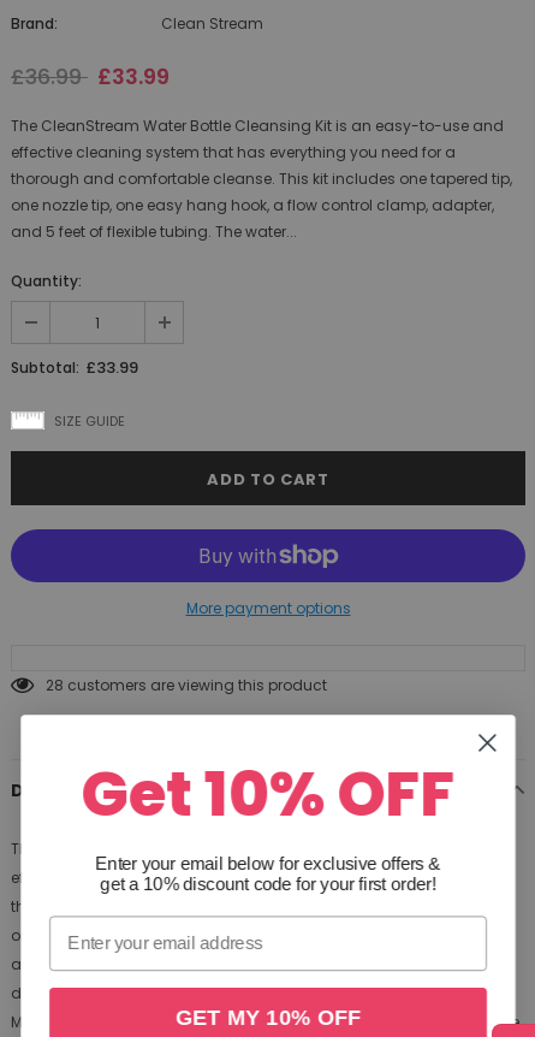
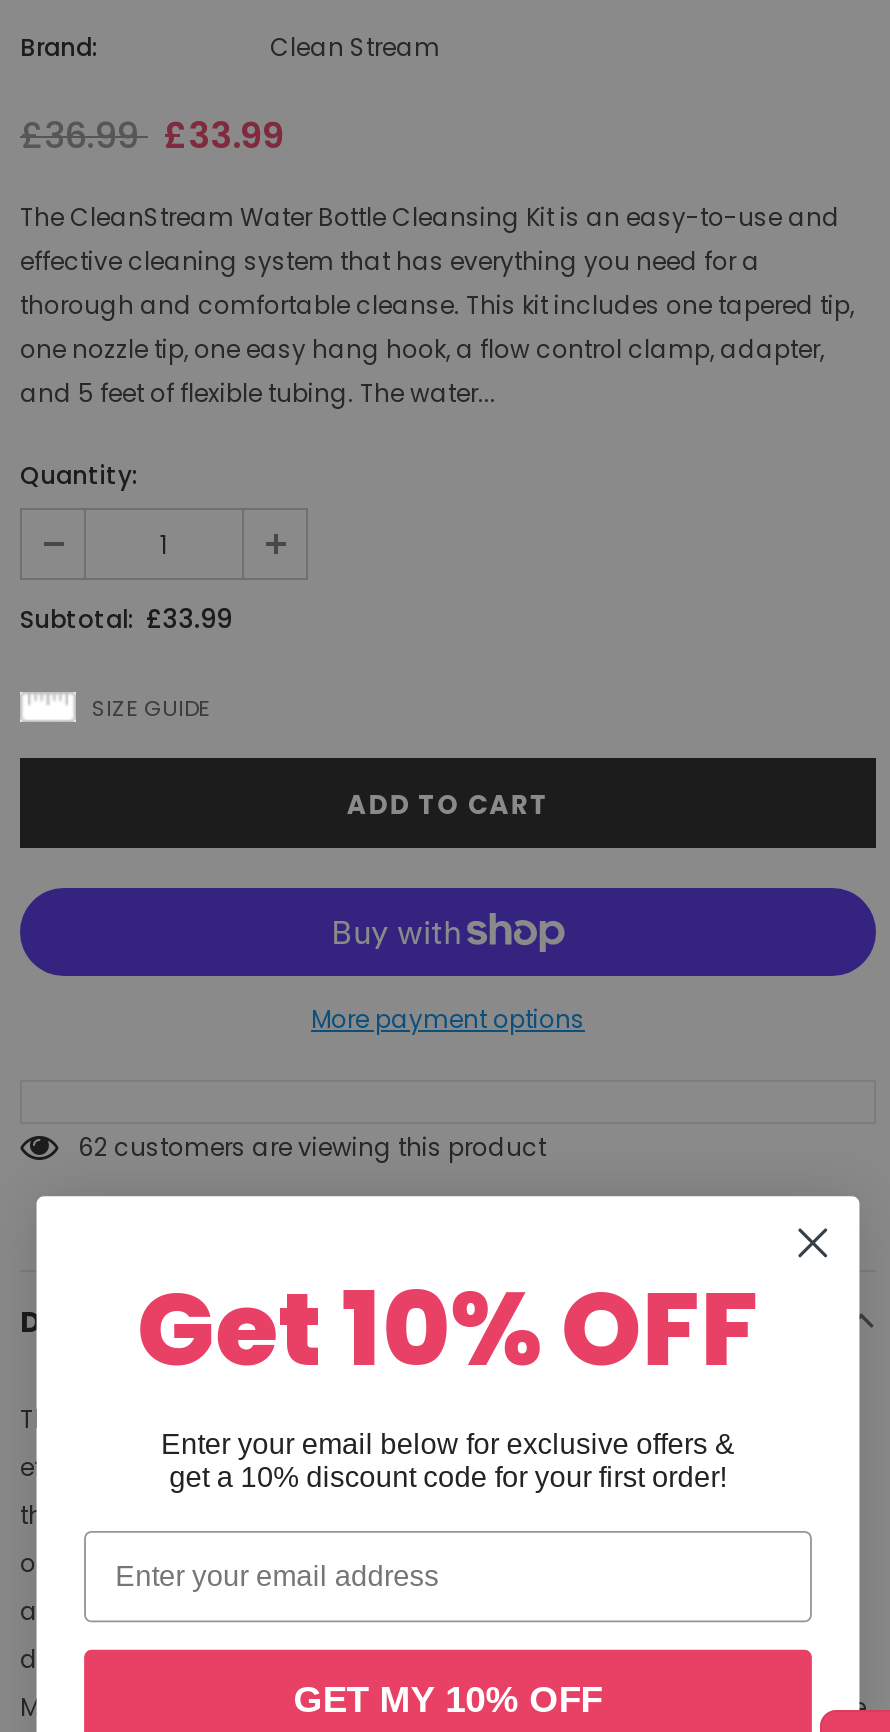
[46,675,327,695] 28 customers are viewing this product -> [78,1130,546,1164] 62 customers are viewing this product

